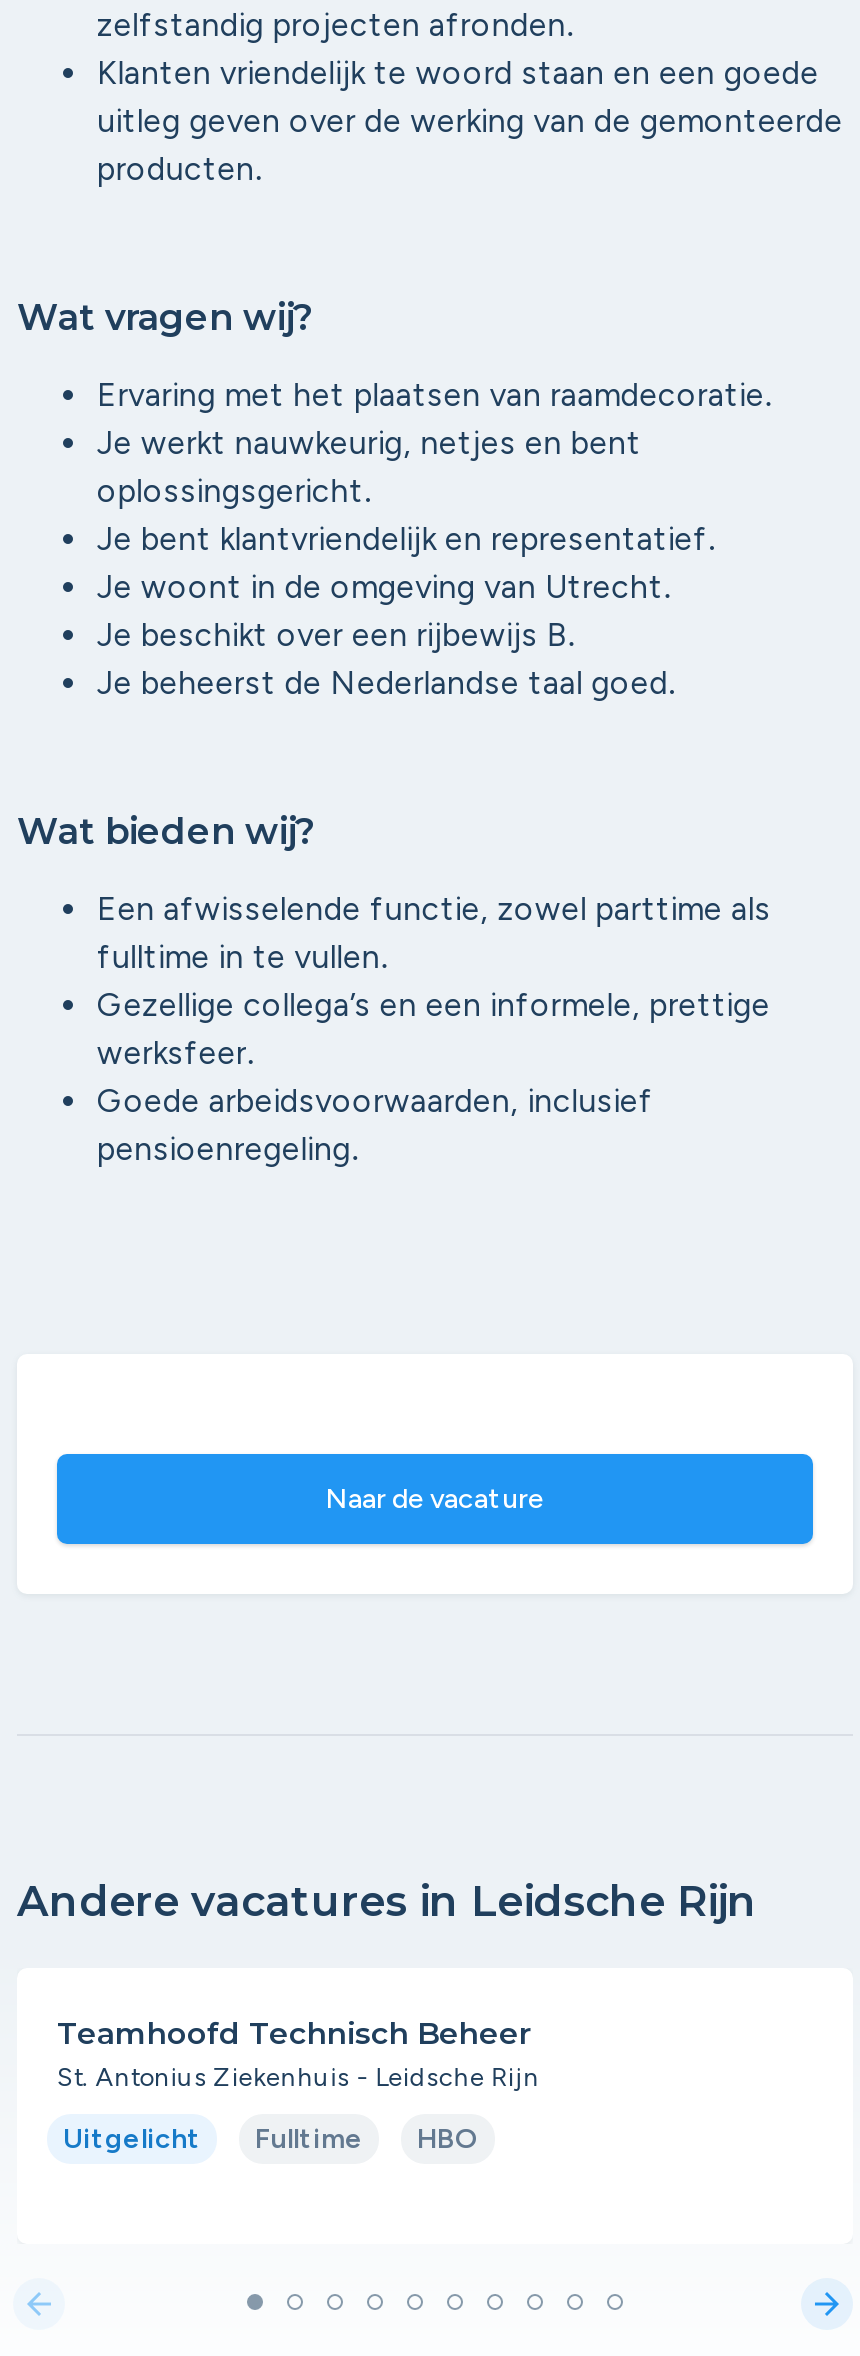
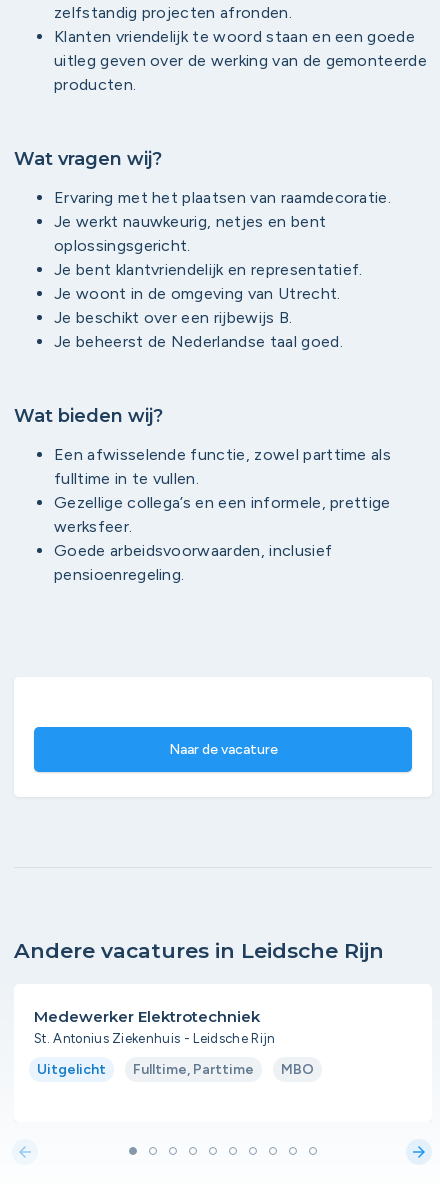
[57,2014,531,2052] Teamhoofd Technisch Beheer -> [34,1007,260,1026] Medewerker Elektrotechniek
[255,2122,479,2156] Fulltime | HBO -> [133,1061,314,1078] Fulltime, Parttime | MBO

